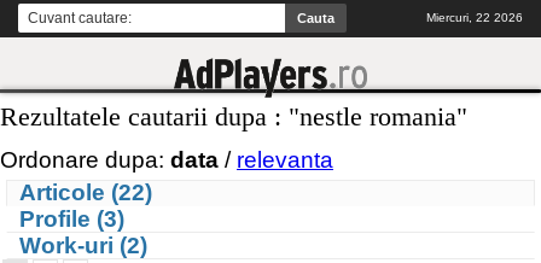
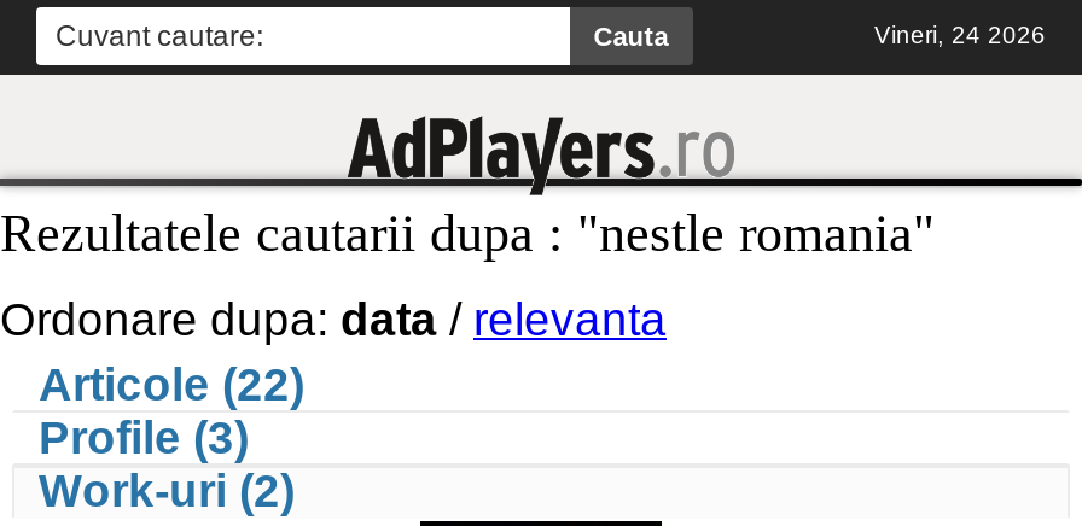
[426,11,523,24] Miercuri, 22 2026 -> [874,22,1046,48] Vineri, 24 2026

